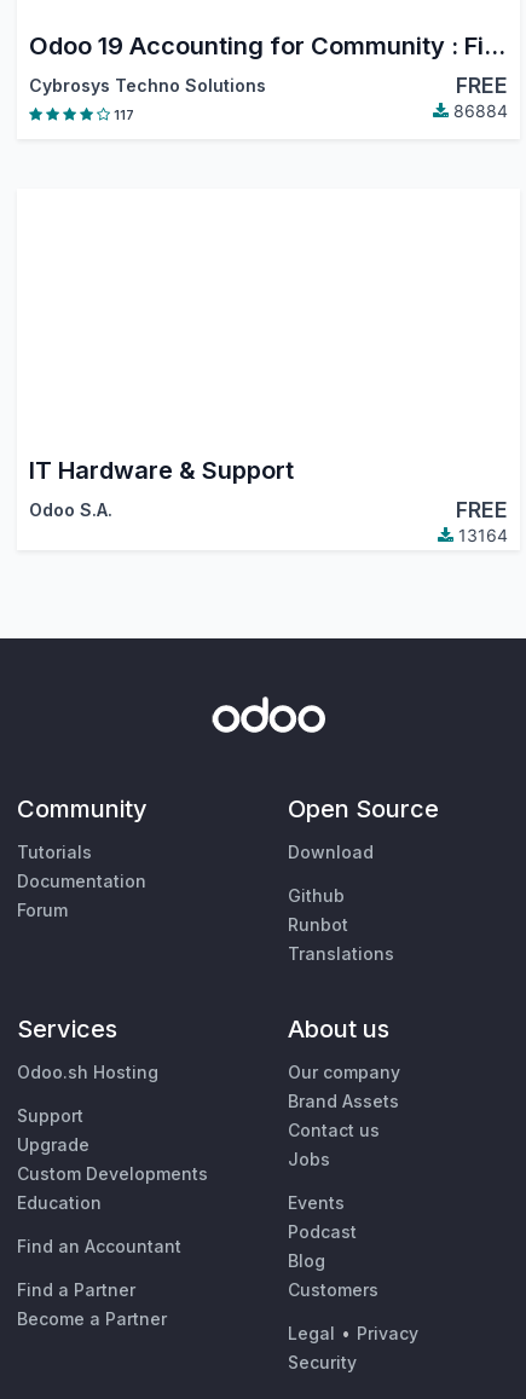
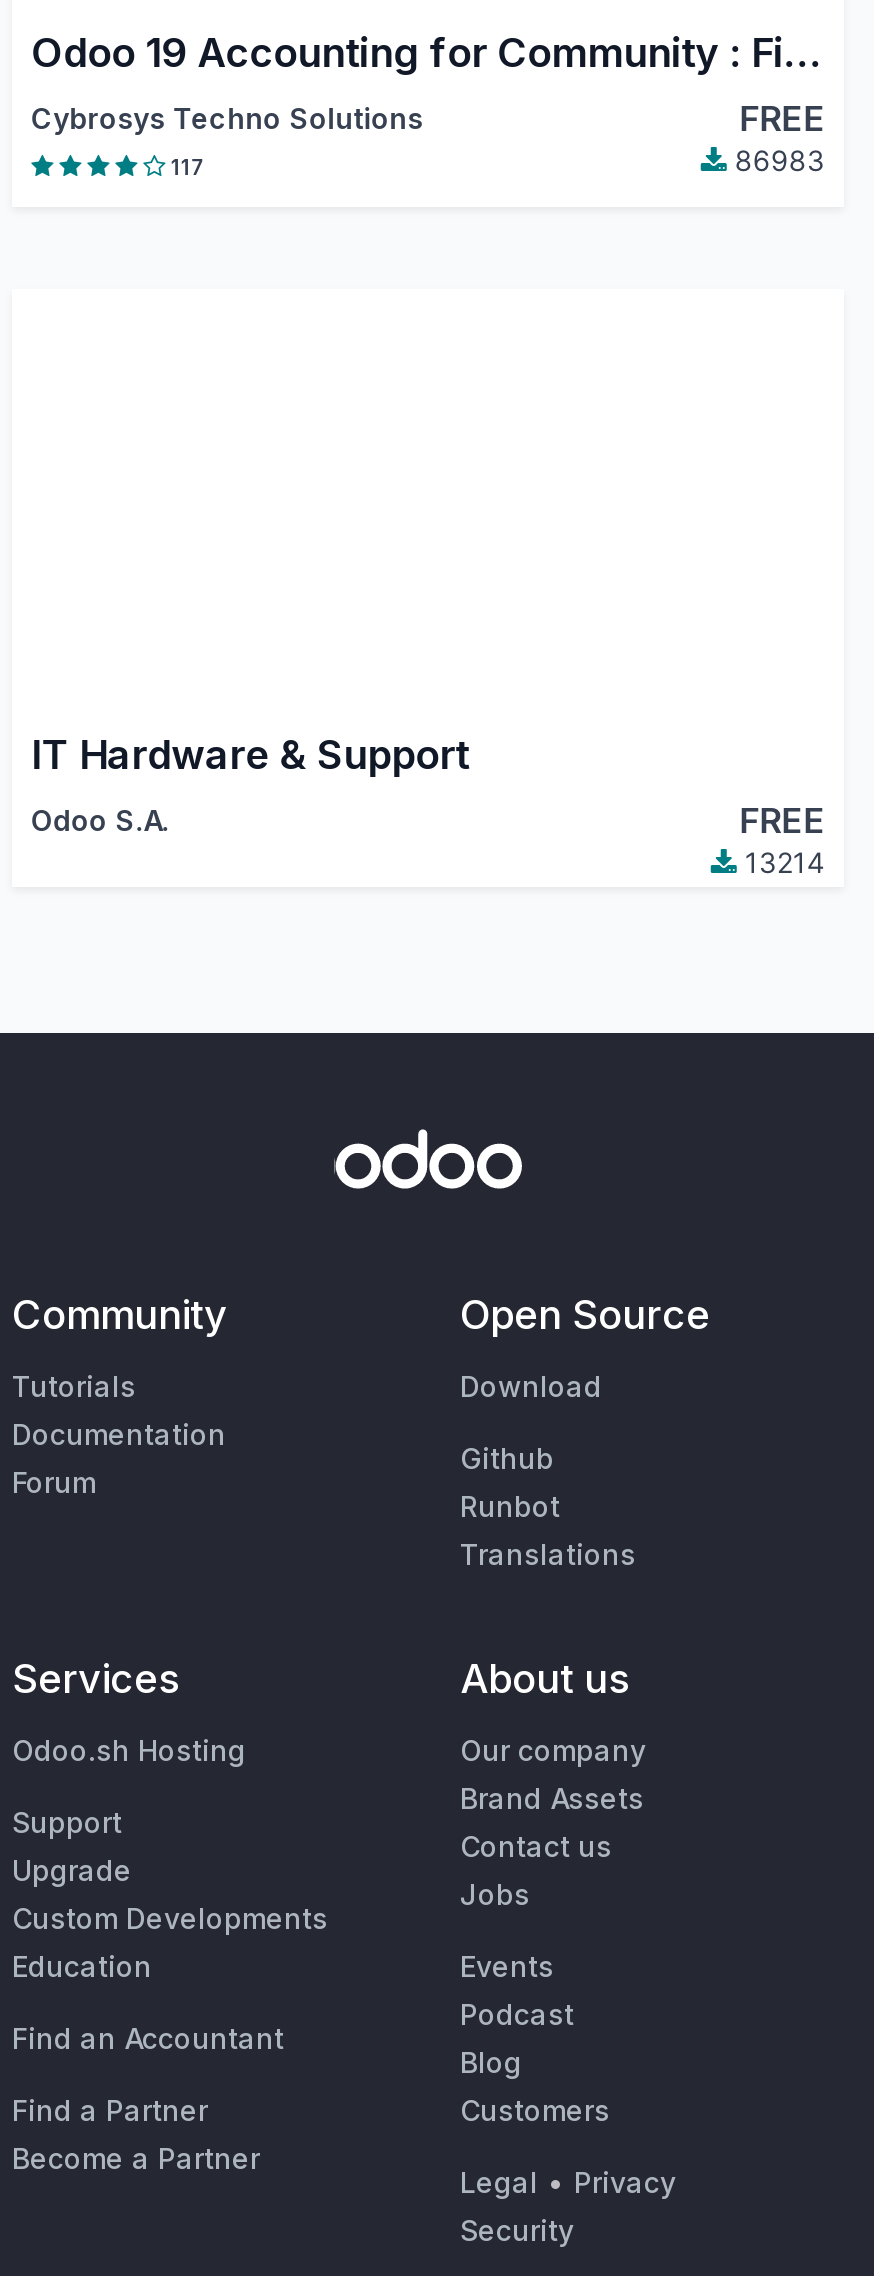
[449,100,508,121] 86884 -> [727,143,825,177] 86983
[454,524,508,545] 13164 -> [737,844,825,878] 13214

